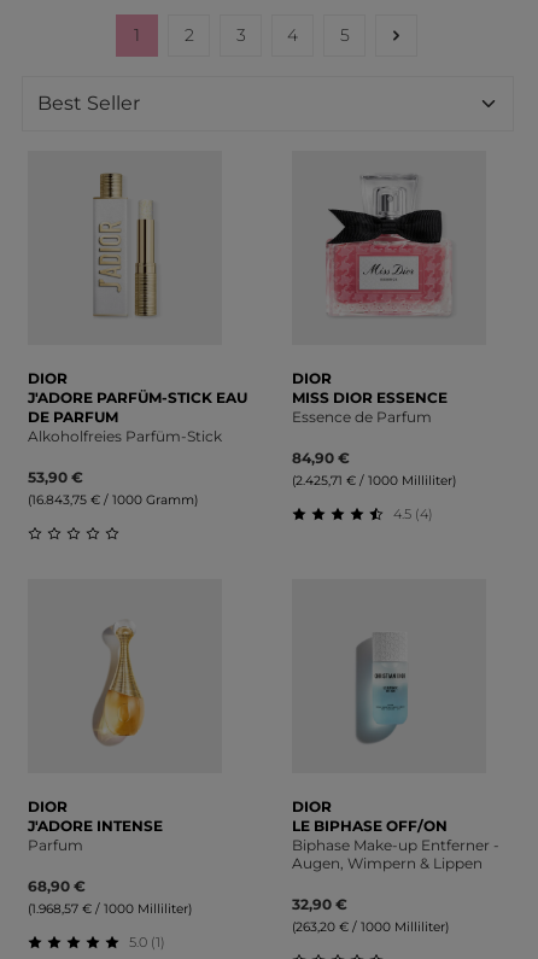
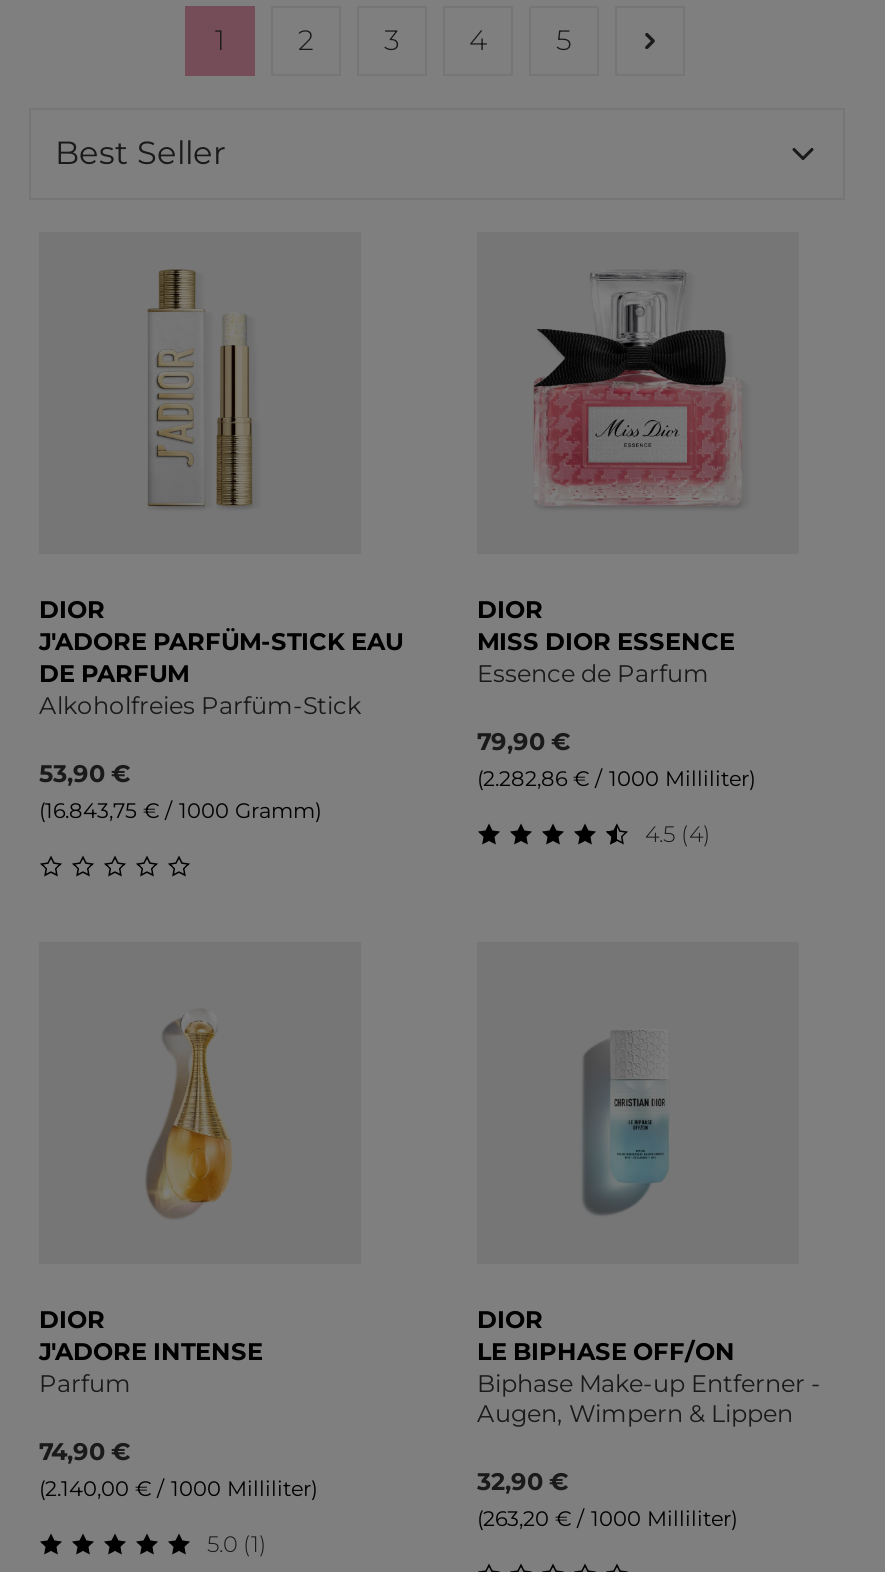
[292,449,350,467] 84,90 € -> [477,726,571,756] 79,90 €
[292,473,456,489] (2.425,71 € / 1000 Milliliter) -> [477,766,755,792] (2.282,86 € / 1000 Milliliter)
[28,877,86,895] 68,90 € -> [39,1436,131,1466] 74,90 €
[28,901,192,917] (1.968,57 € / 1000 Milliliter) -> [39,1476,317,1502] (2.140,00 € / 1000 Milliliter)

